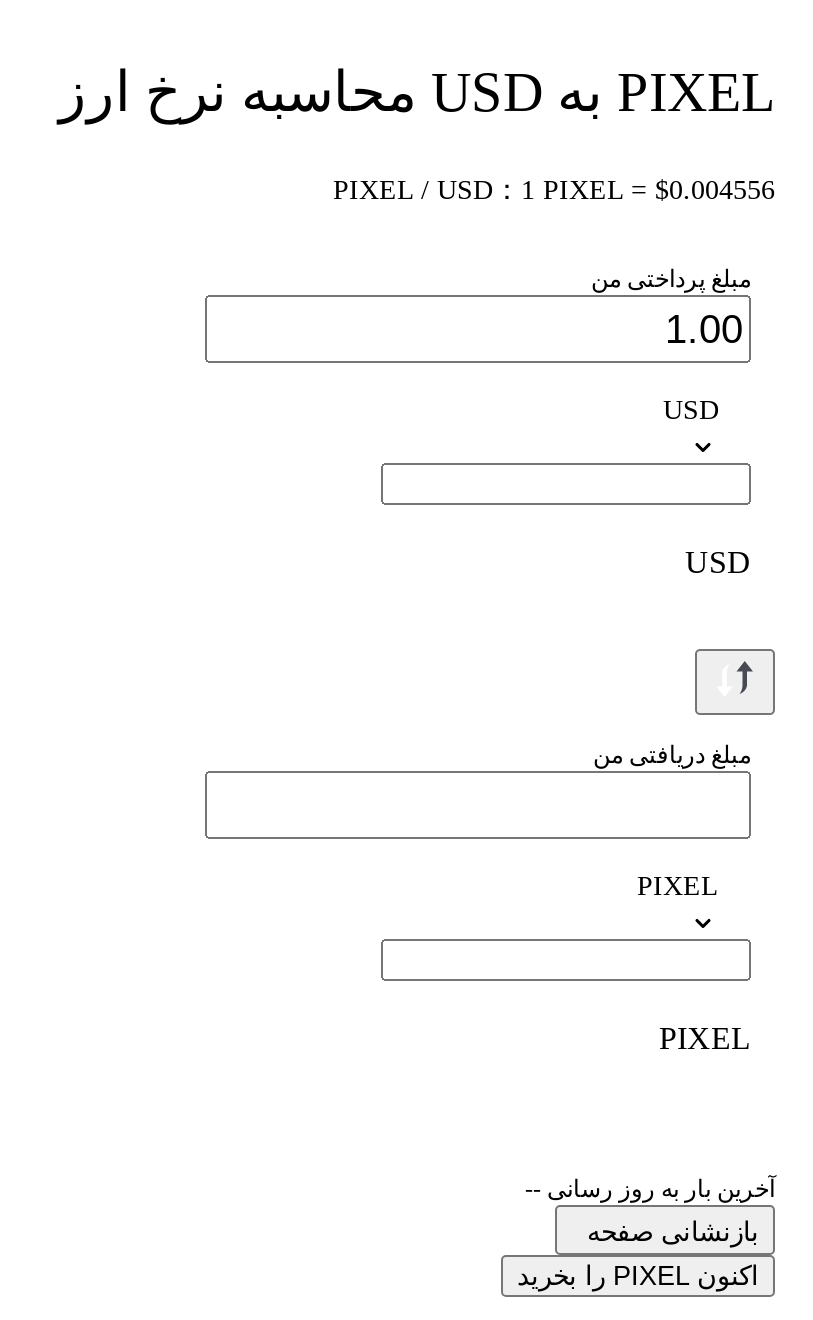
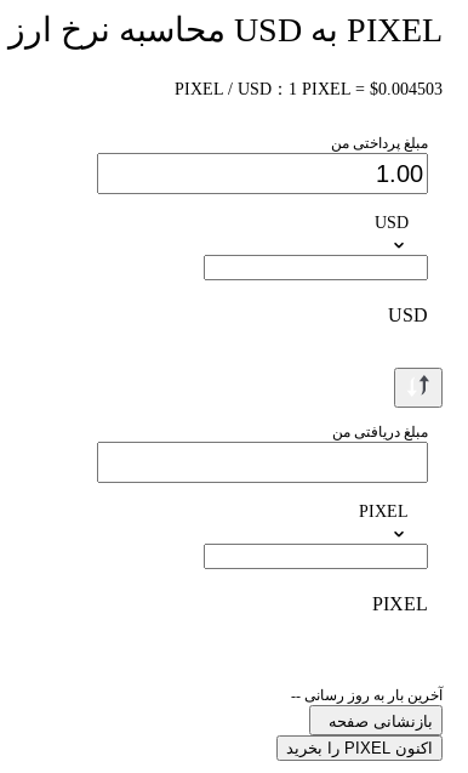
[333,176,775,206] PIXEL / USD：1 PIXEL = $0.004556 -> [175,81,443,99] PIXEL / USD：1 PIXEL = $0.004503

